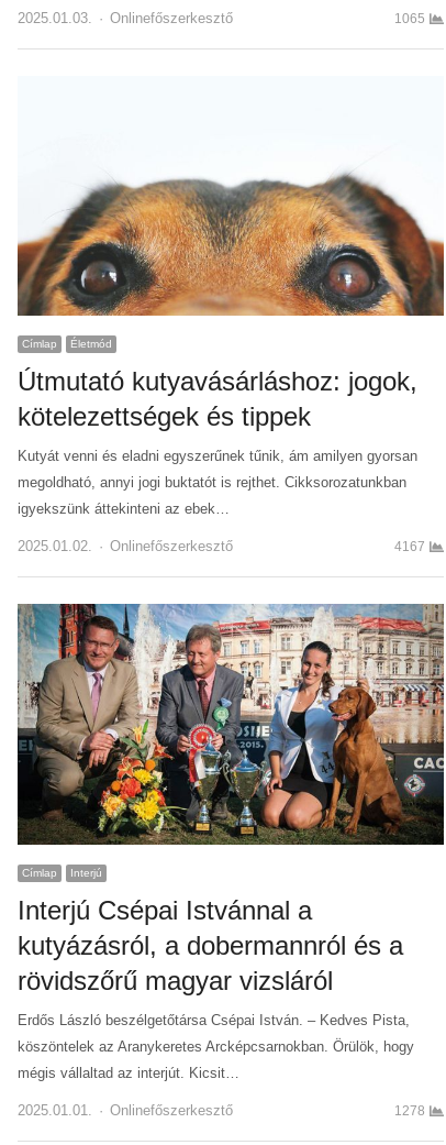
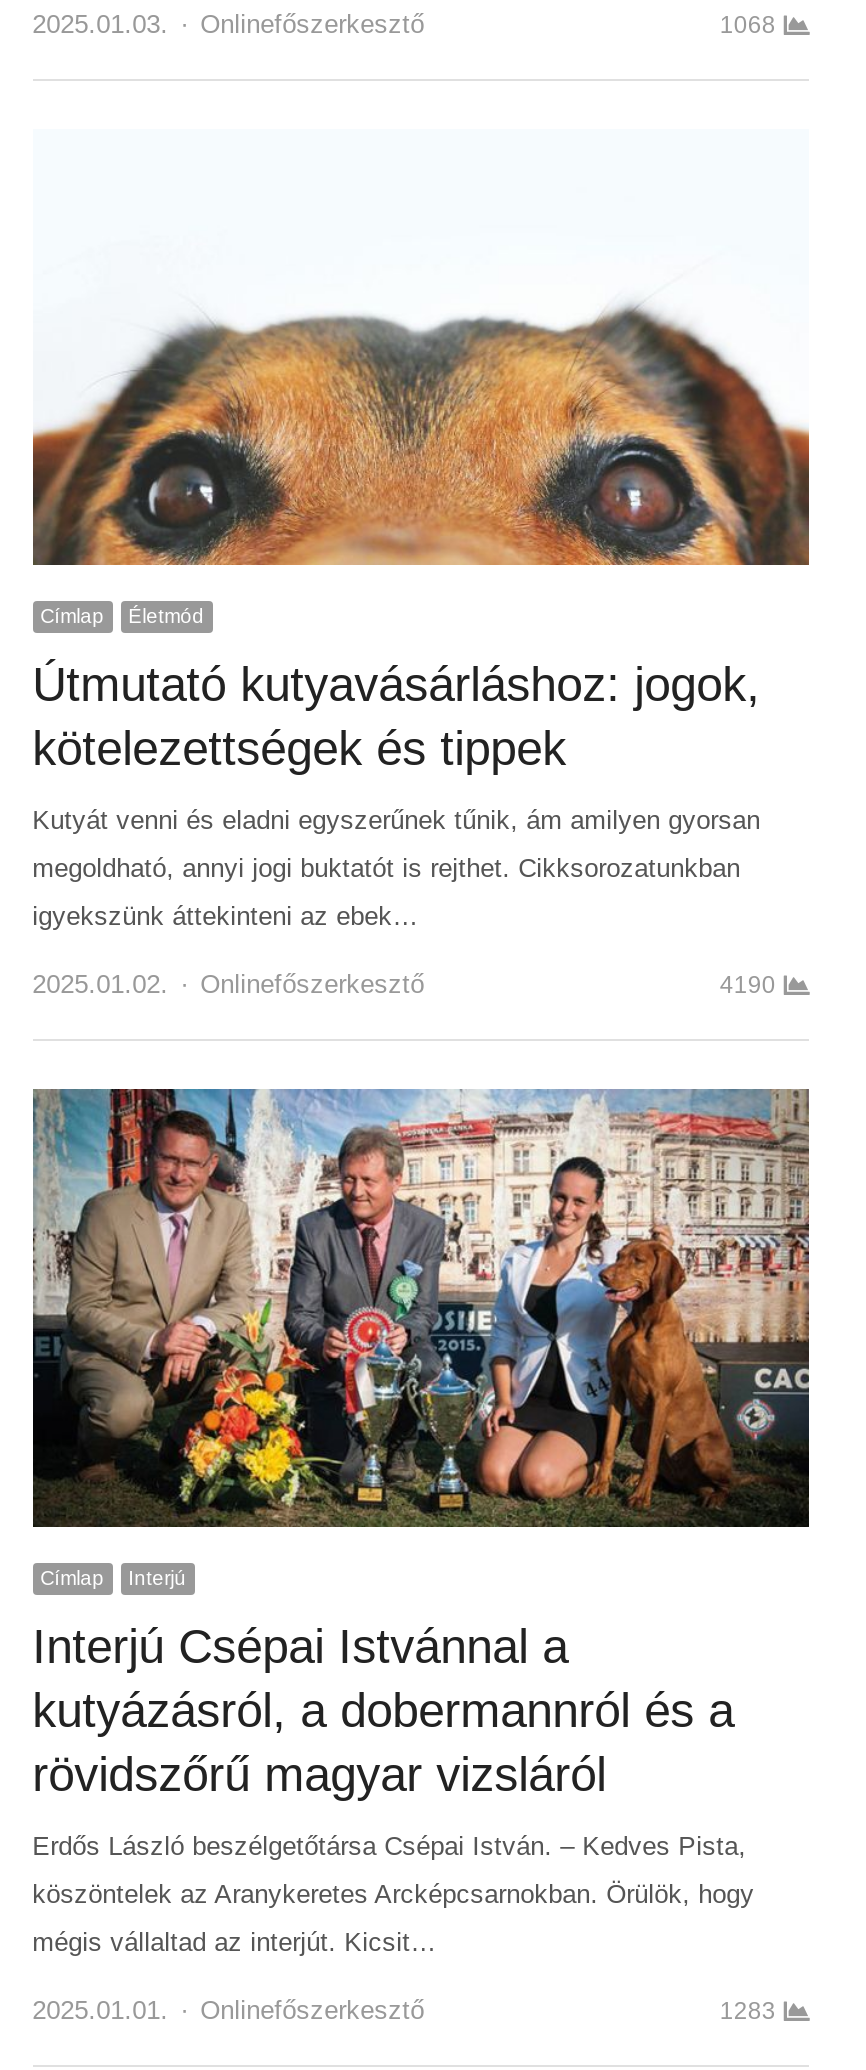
[395,11,426,26] 1065 -> [720,11,776,39] 1068
[395,539,426,555] 4167 -> [720,972,776,1000] 4190
[395,1103,426,1118] 1278 -> [720,1997,776,2025] 1283

